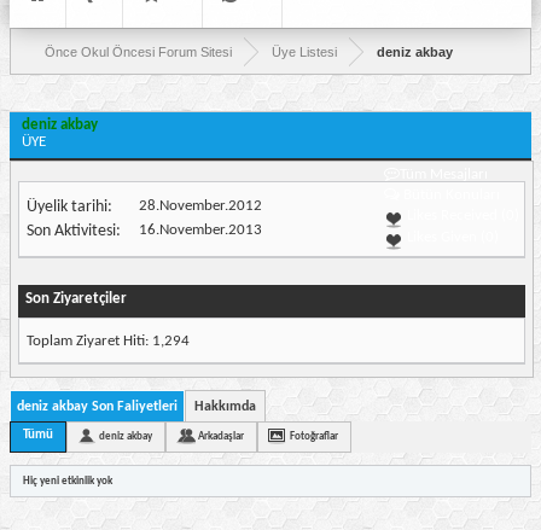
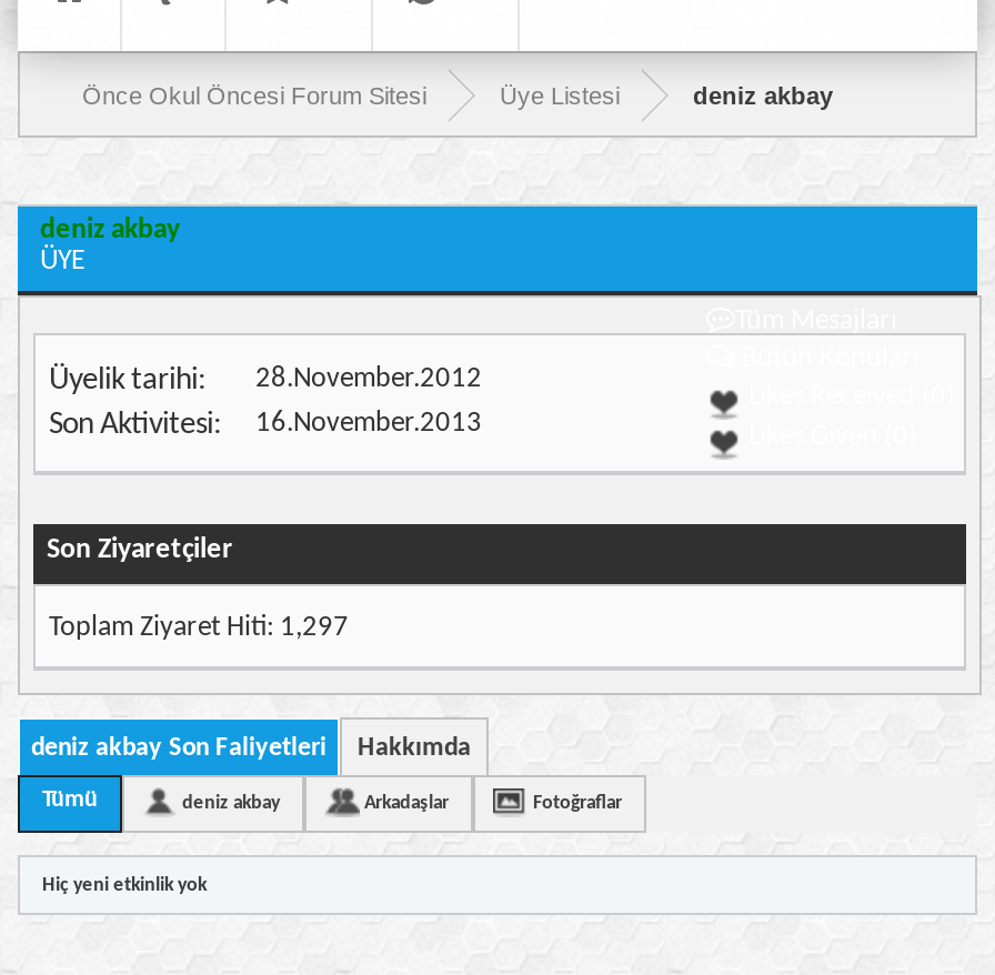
[27,333,190,349] Toplam Ziyaret Hiti: 1,294 -> [49,613,349,642] Toplam Ziyaret Hiti: 1,297

